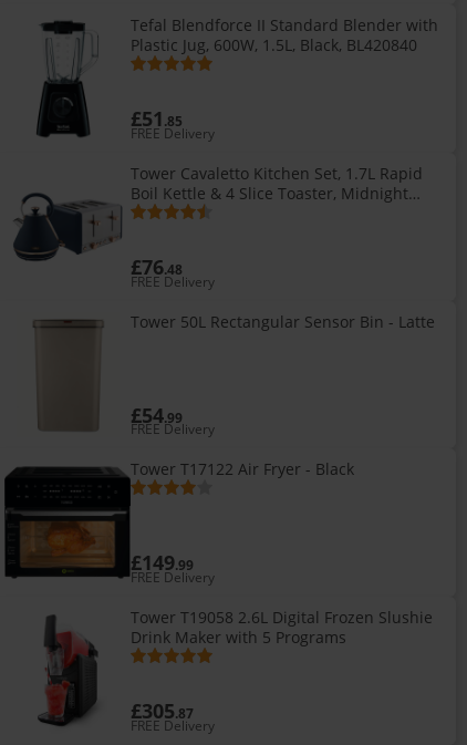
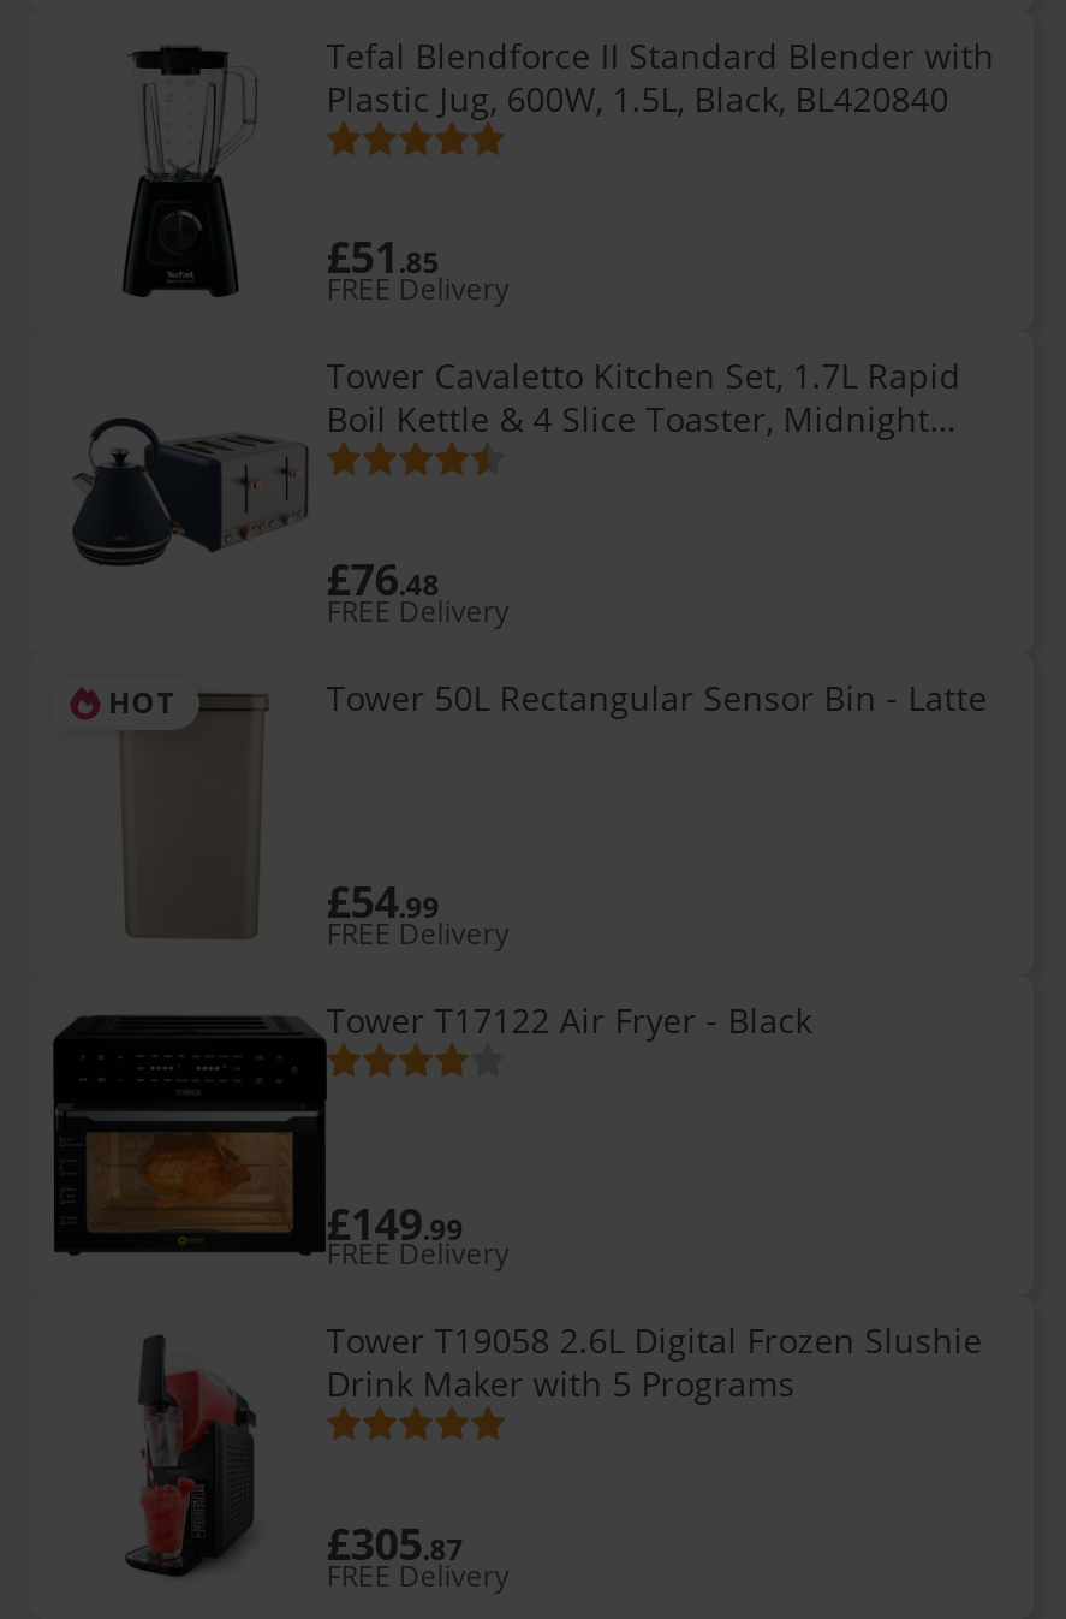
none -> [108,682,175,723] HOT

